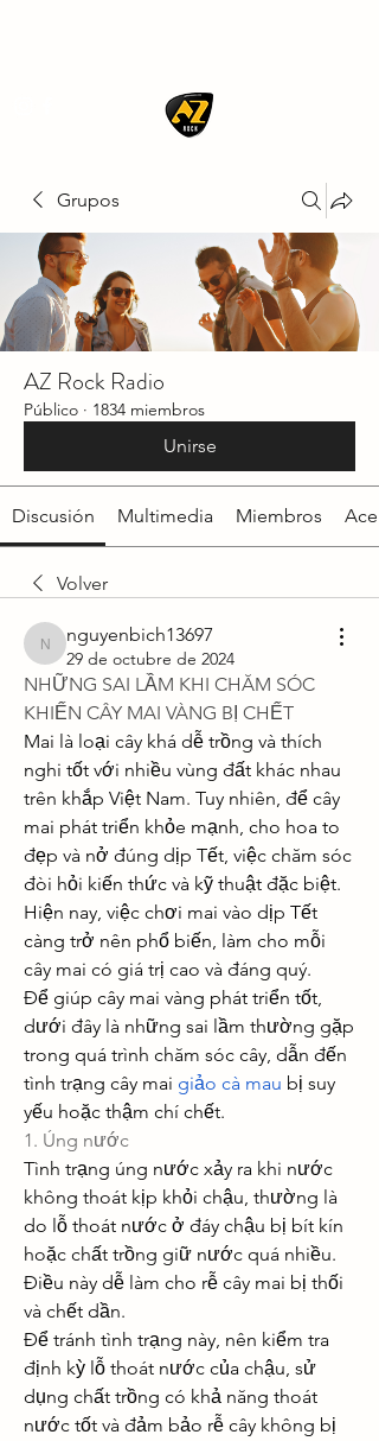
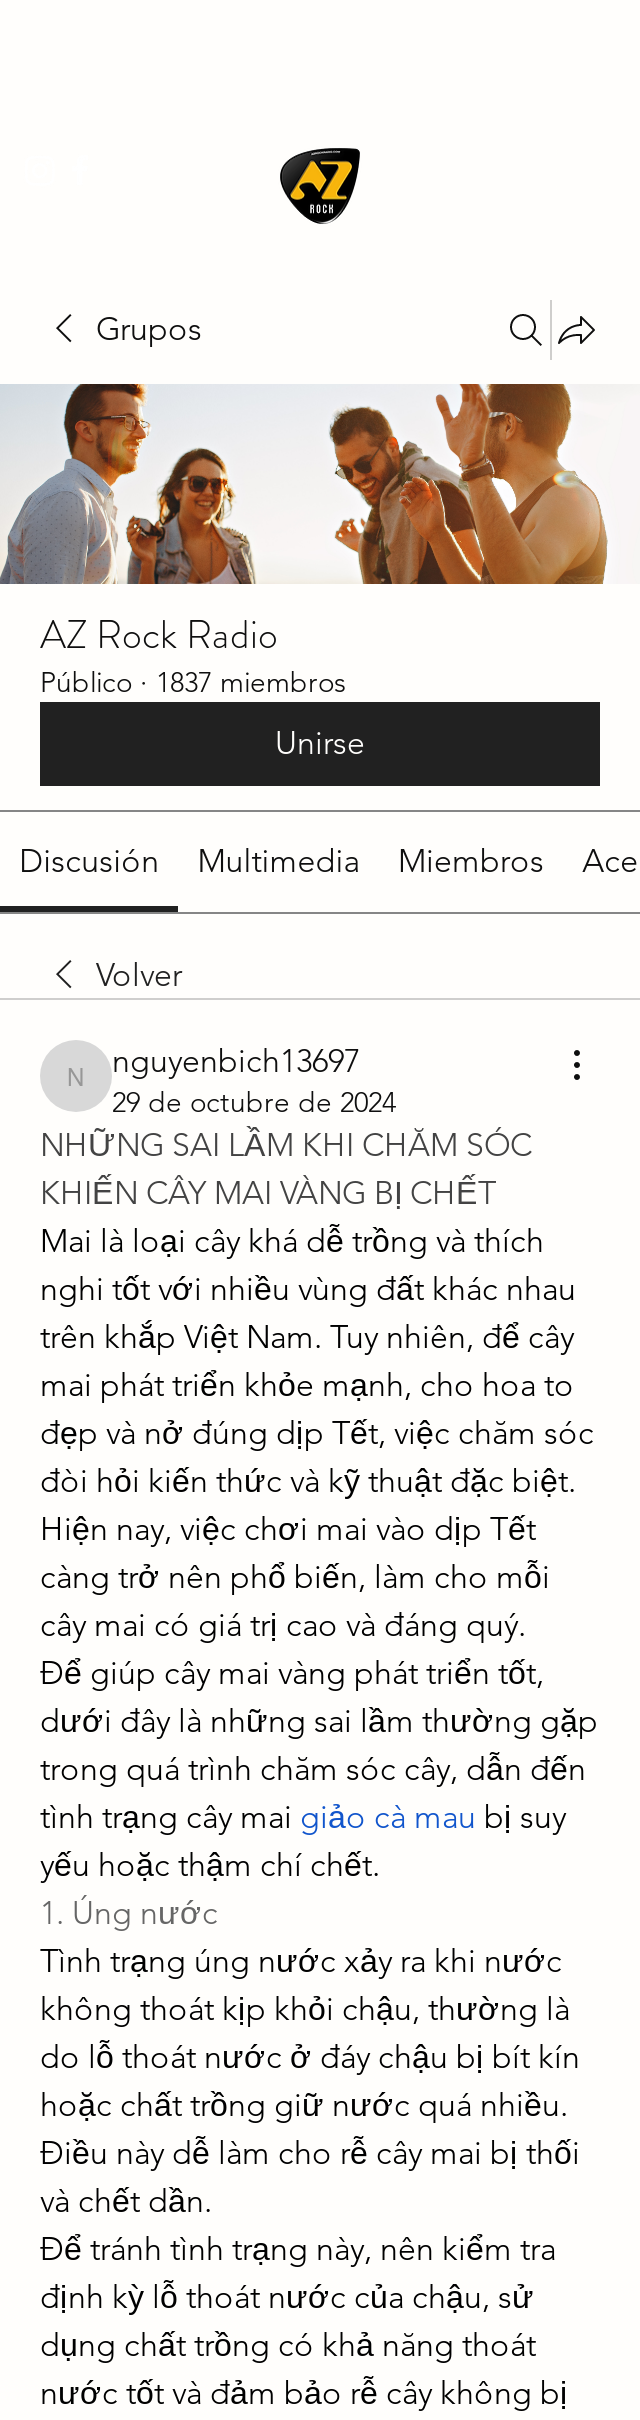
[24,399,205,420] Público · 1834 miembros -> [40,664,346,700] Público · 1837 miembros

